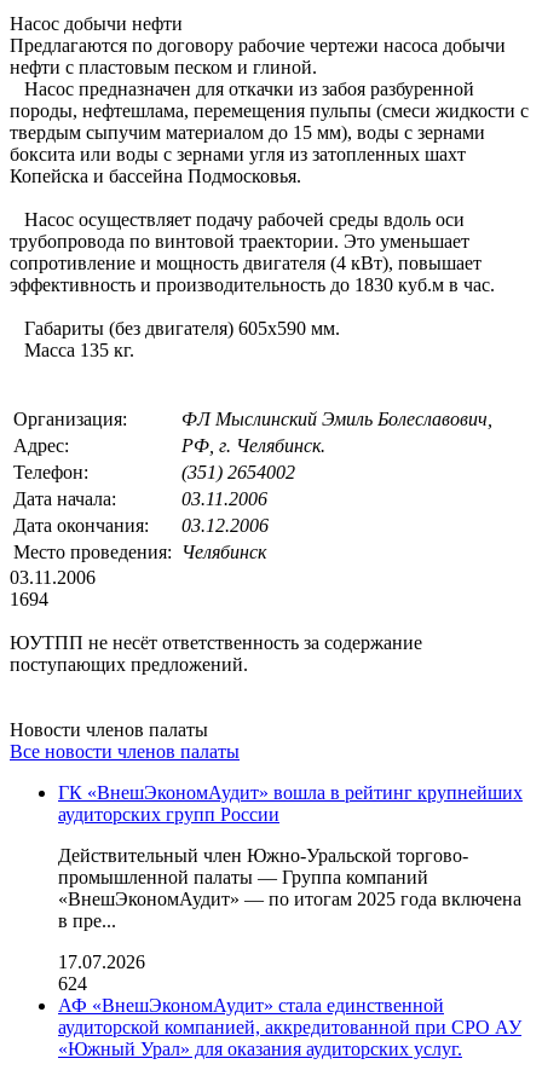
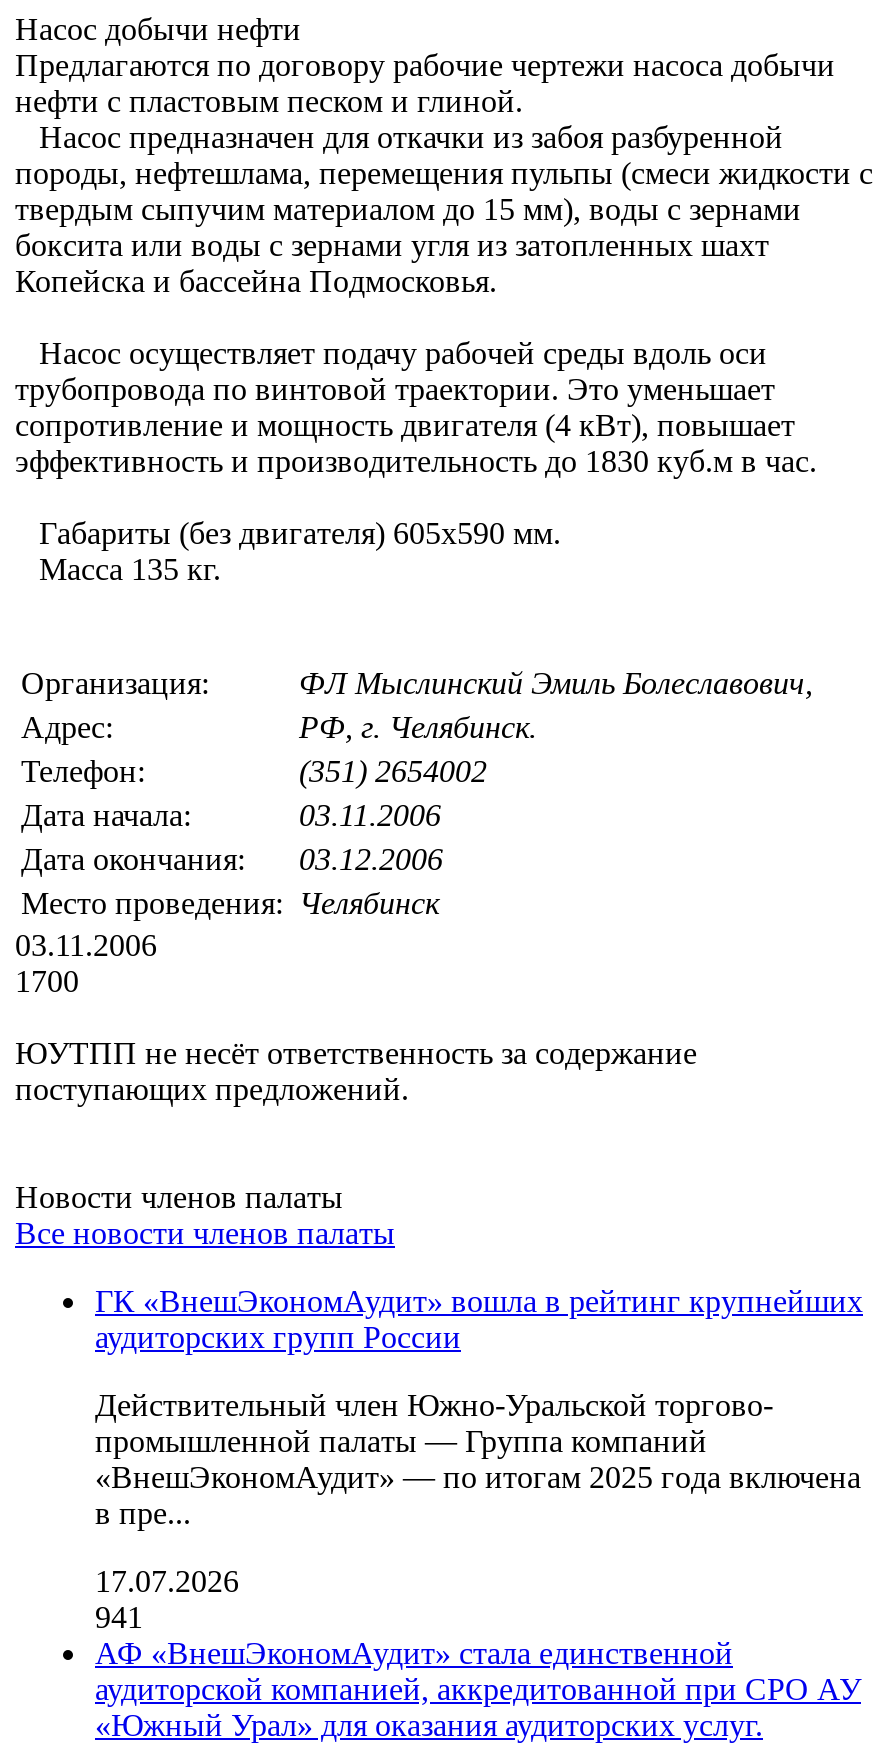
[10,589,48,609] 1694 -> [15,964,79,998] 1700
[58,973,87,994] 624 -> [95,1600,143,1634] 941

